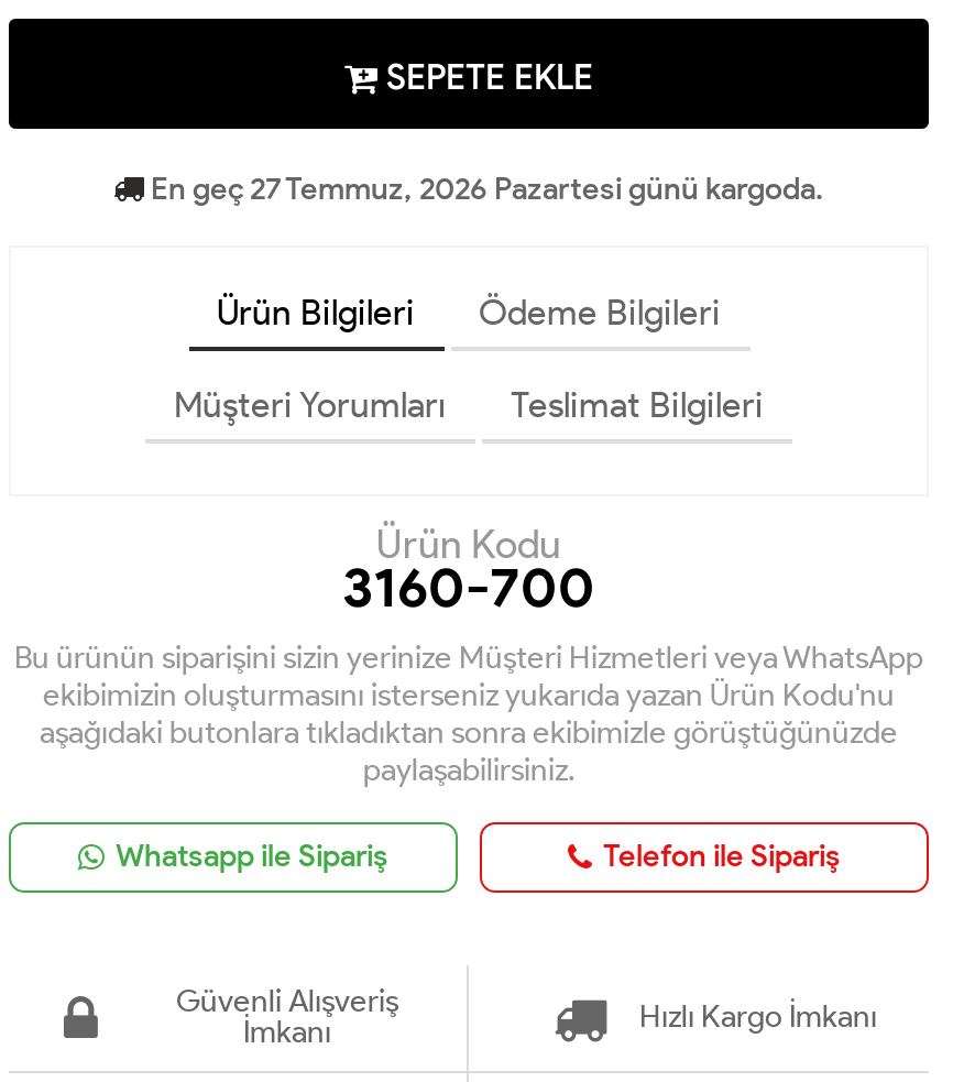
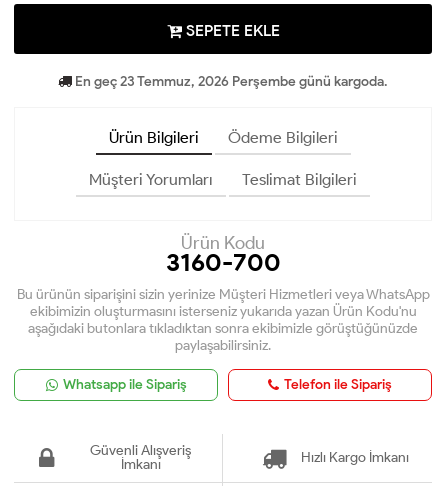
[144,171,824,209] En geç 27 Temmuz, 2026 Pazartesi günü kargoda. -> [72,73,388,90] En geç 23 Temmuz, 2026 Perşembe günü kargoda.

